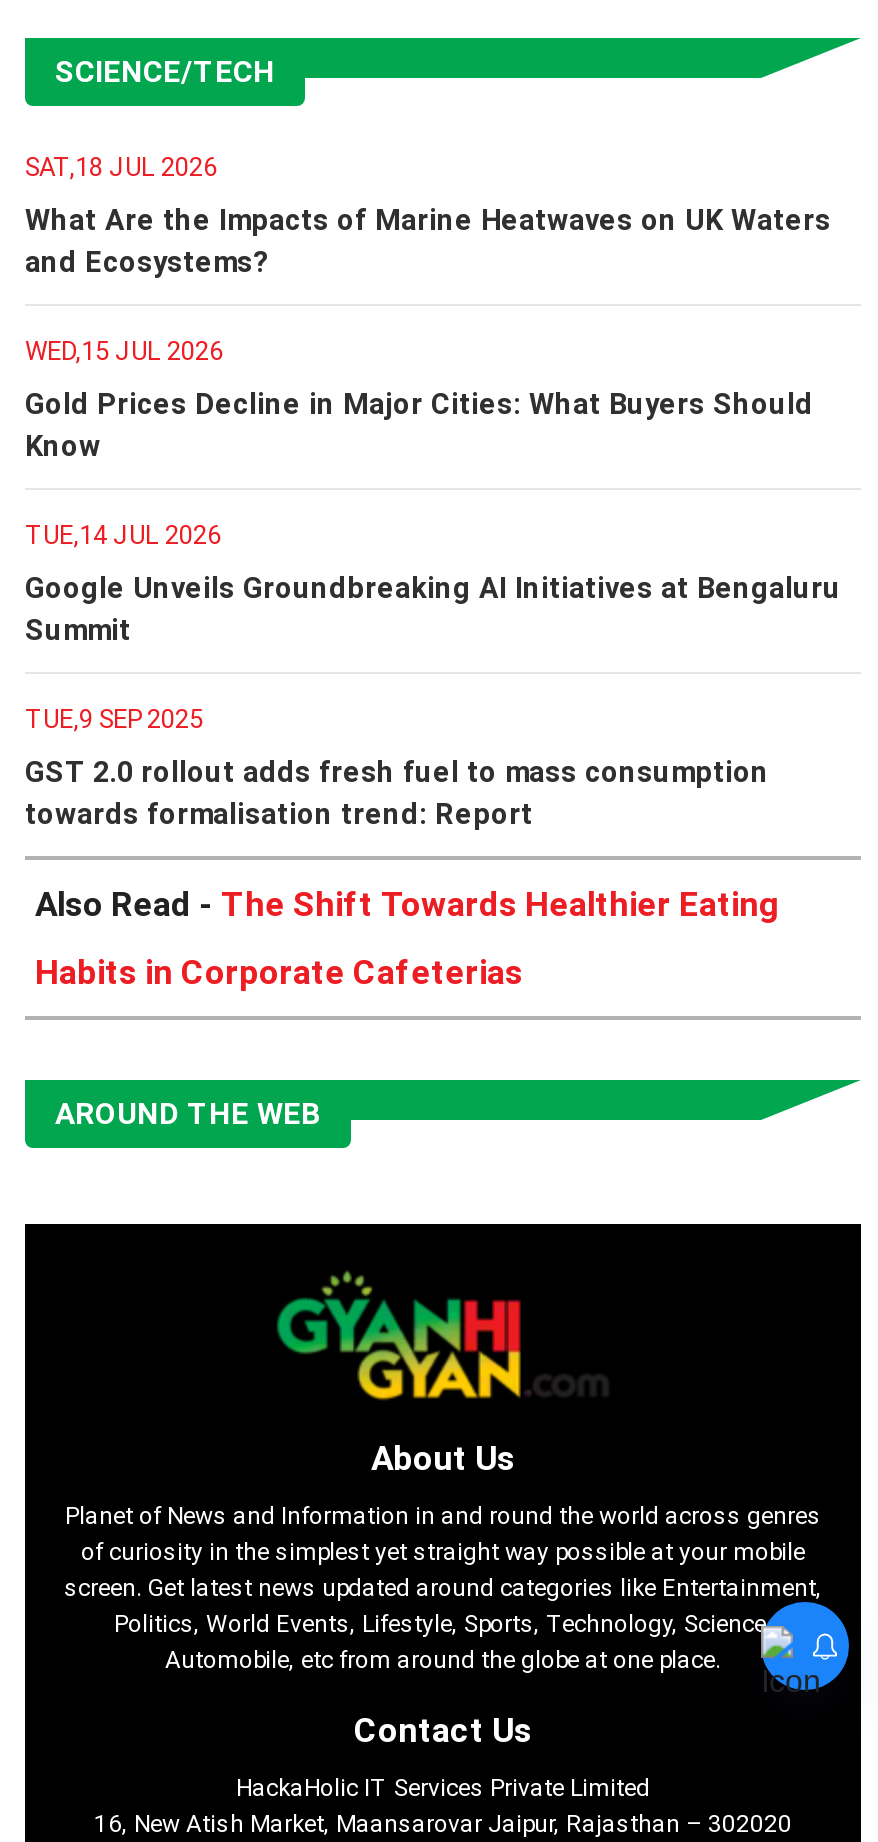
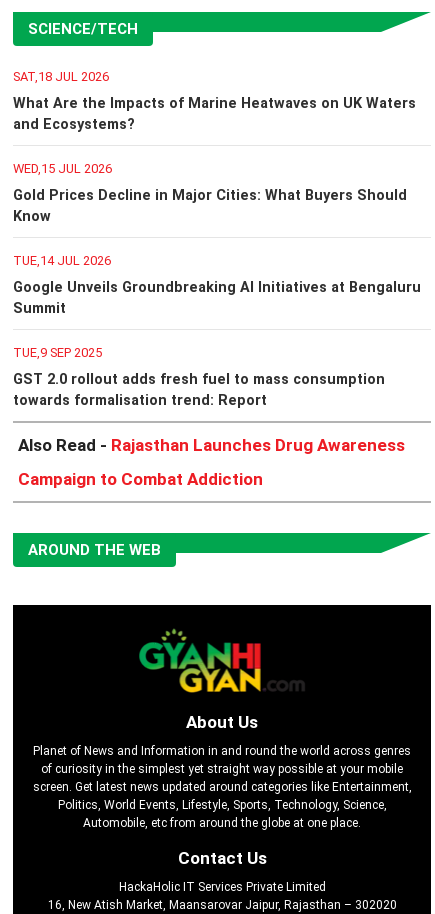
[35,884,779,924] Also Read - The Shift Towards Healthier Eating -> [18,435,405,455] Also Read - Rajasthan Launches Drug Awareness
[35,952,523,992] Habits in Corporate Cafeterias -> [18,469,263,489] Campaign to Combat Addiction
[759,1606,851,1692] [image] -> none

